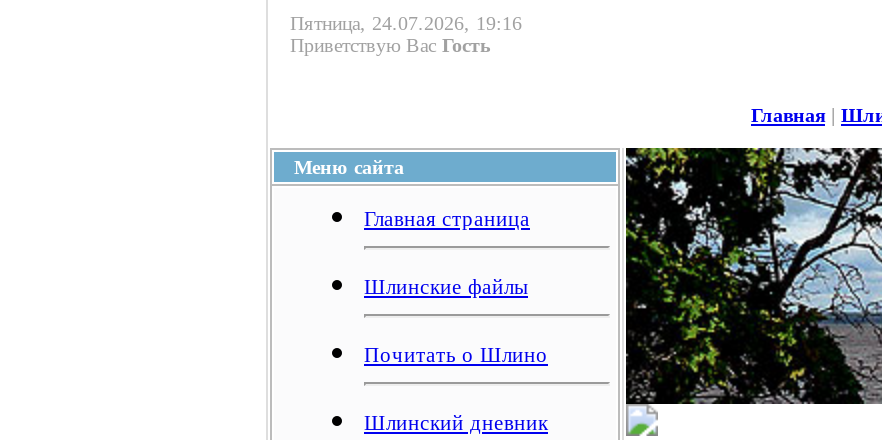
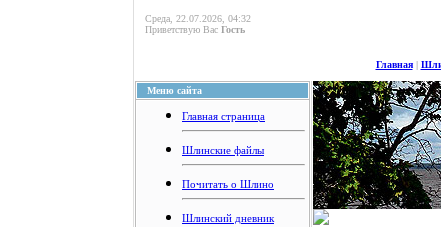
[290,12,522,34] Пятница, 24.07.2026, 19:16 -> [145,13,251,24] Среда, 22.07.2026, 04:32

